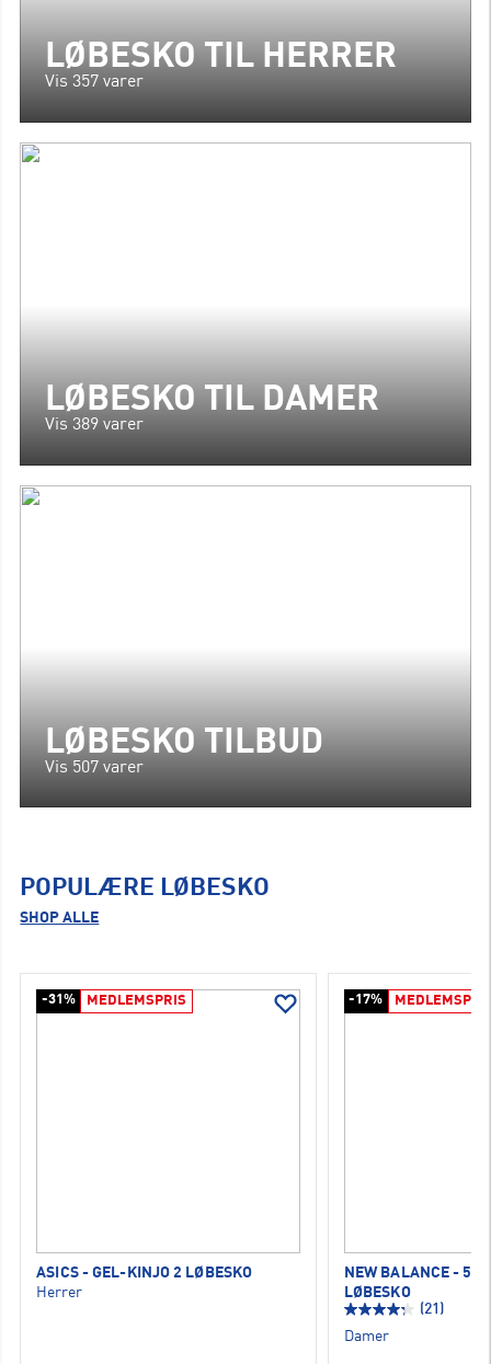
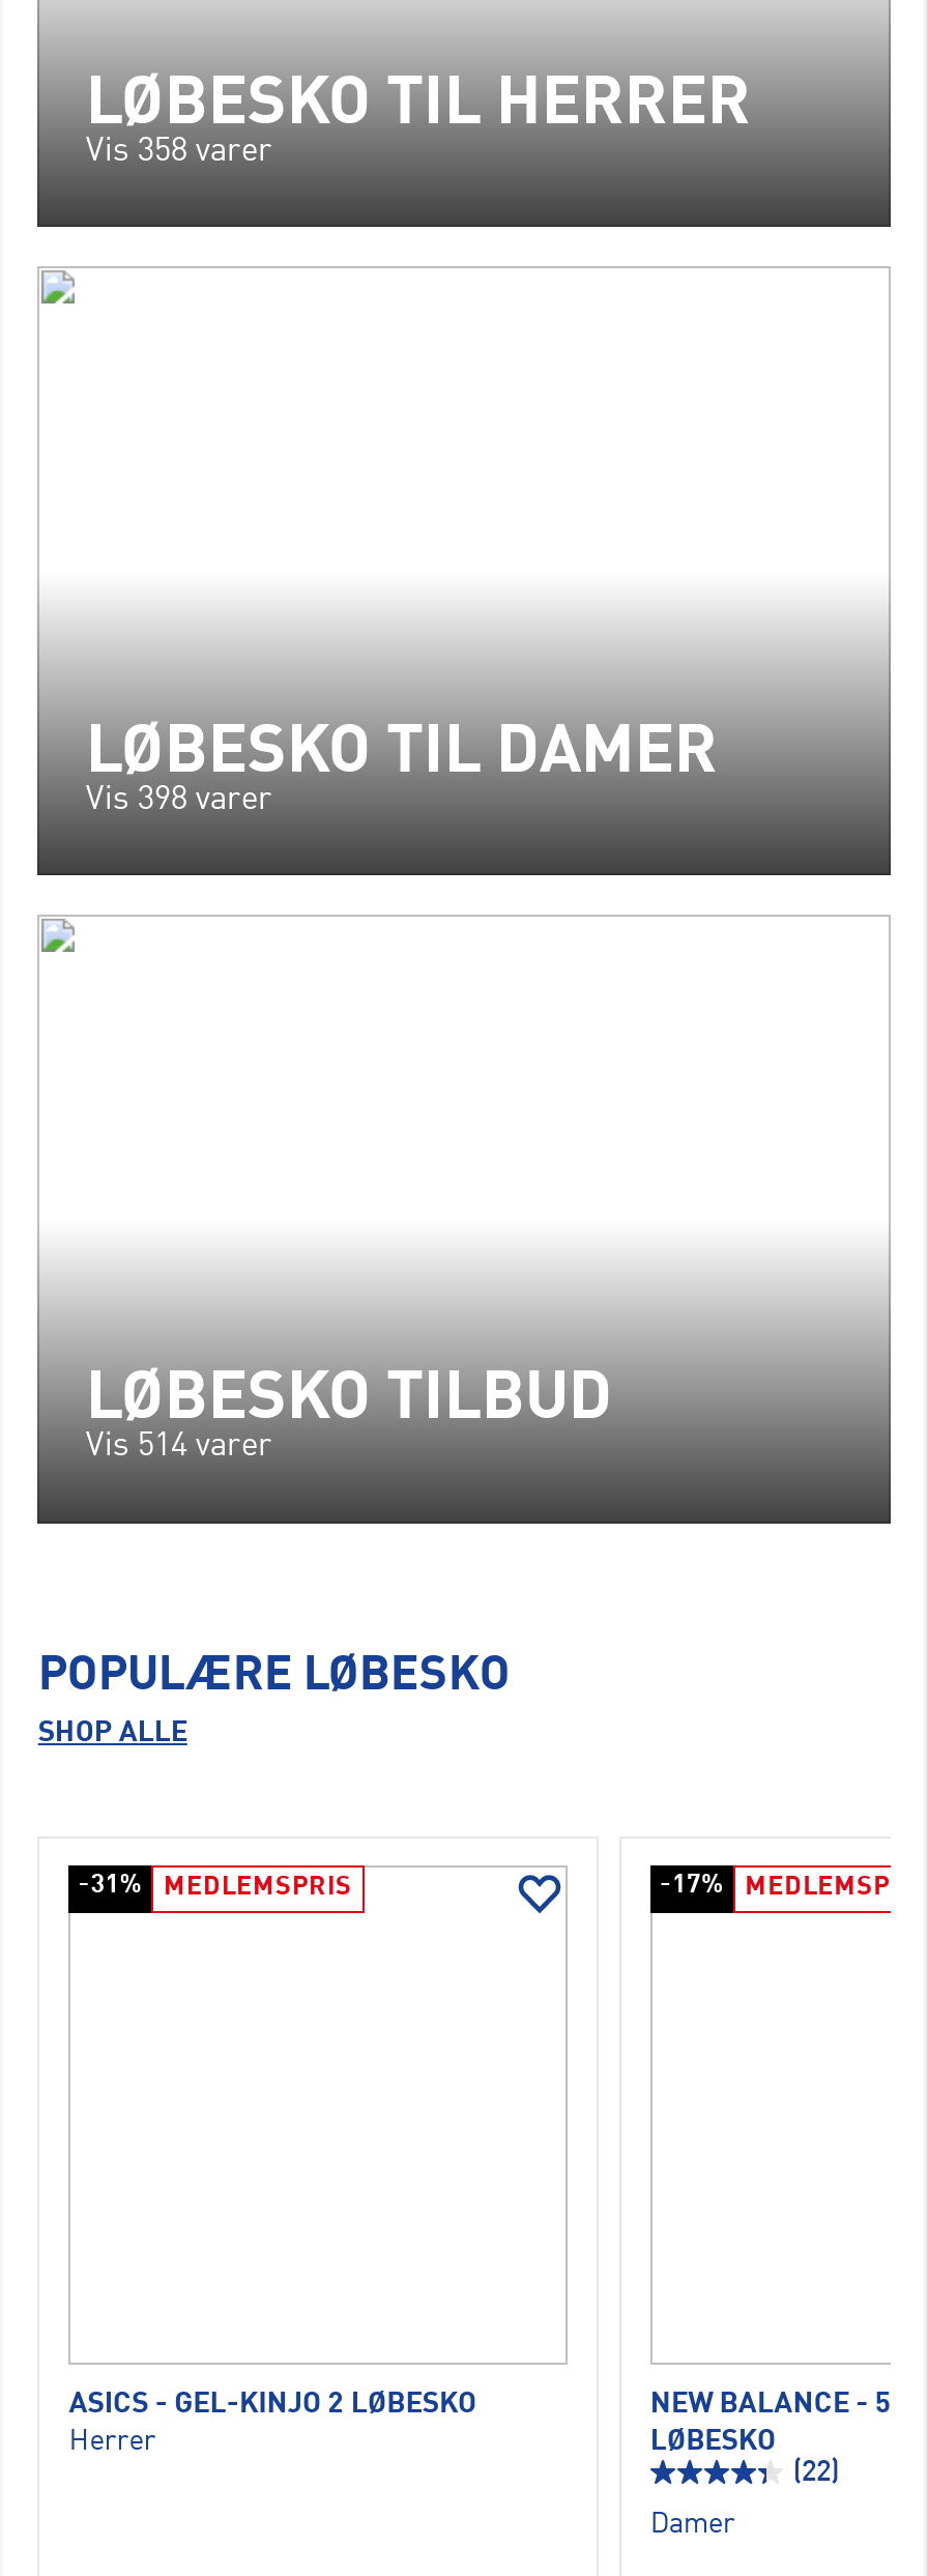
[45,74,144,91] Vis 357 varer -> [86,136,272,169] Vis 358 varer
[45,416,144,434] Vis 389 varer -> [86,784,272,817] Vis 398 varer
[45,759,144,776] Vis 507 varer -> [86,1432,272,1465] Vis 514 varer
[420,1301,444,1317] (21) -> [793,2458,839,2487] (22)

